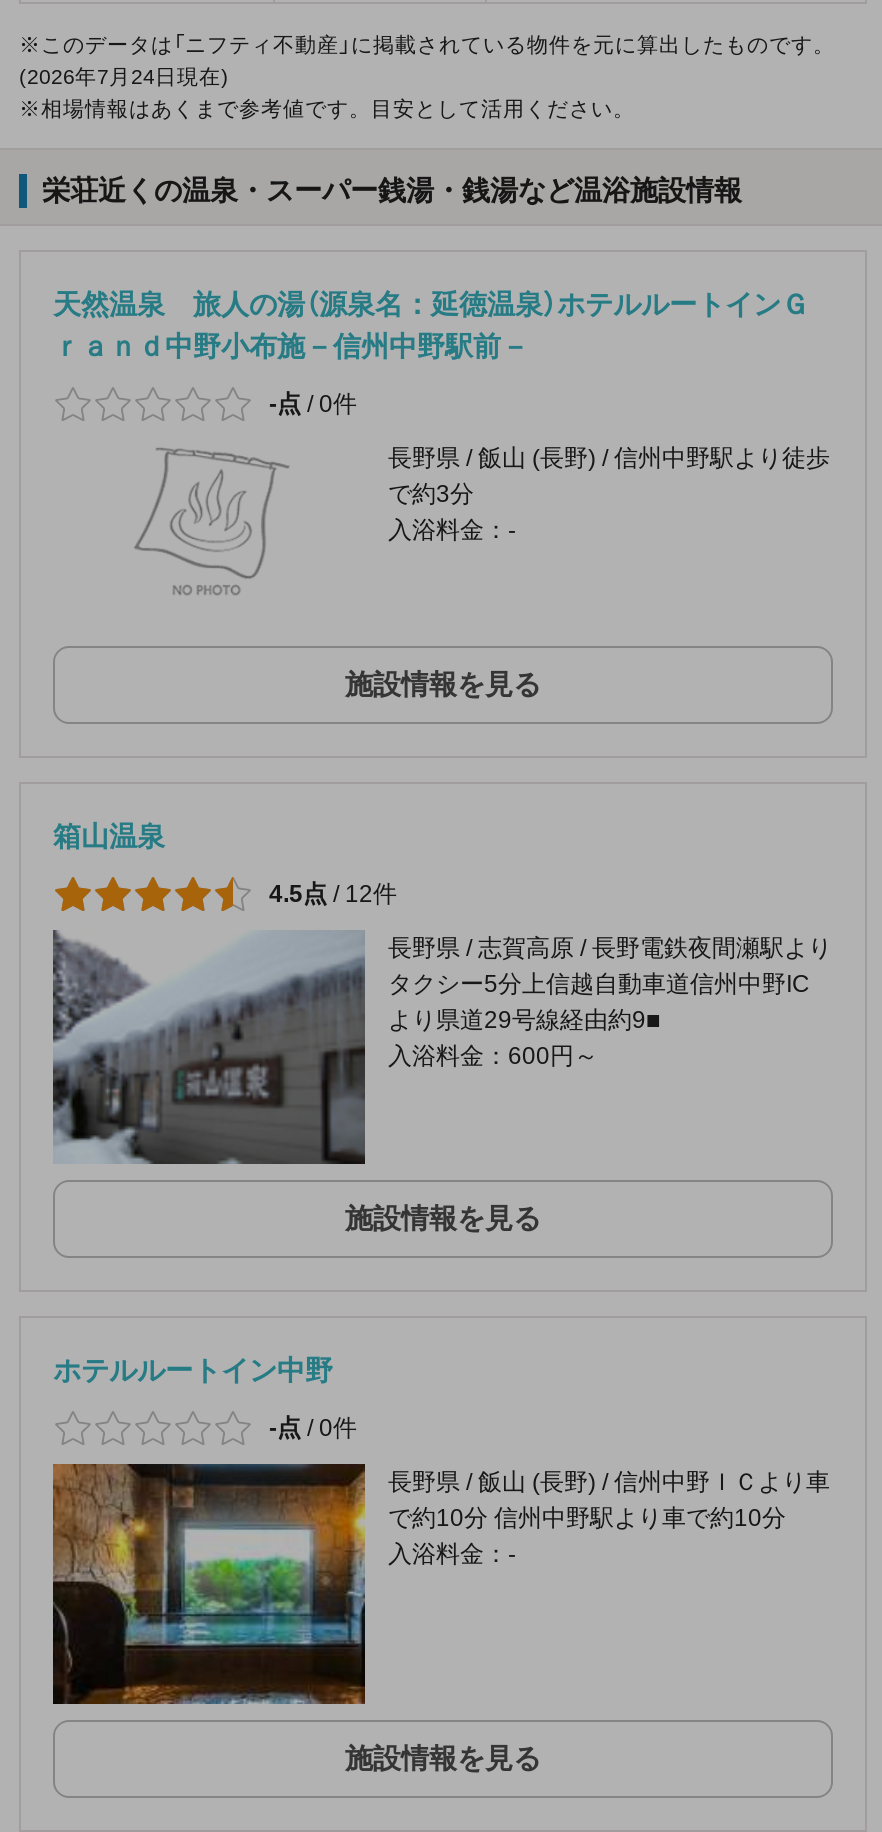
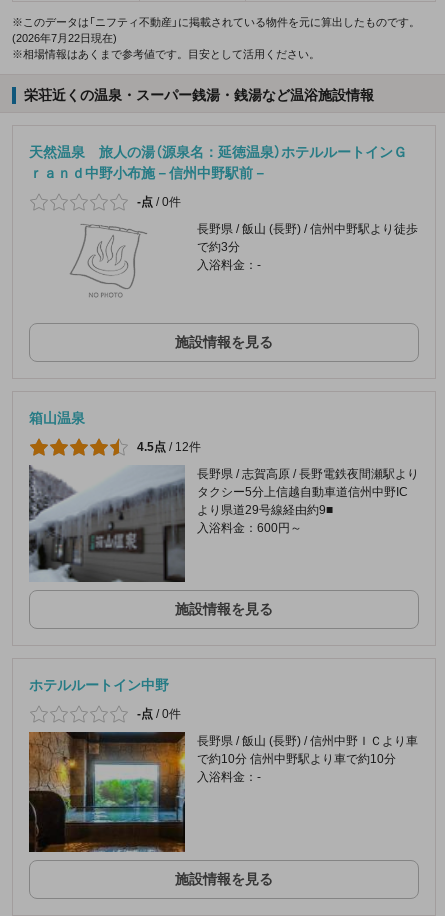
[19,64,229,88] (2026年7月24日現在) -> [12,32,117,44] (2026年7月22日現在)

